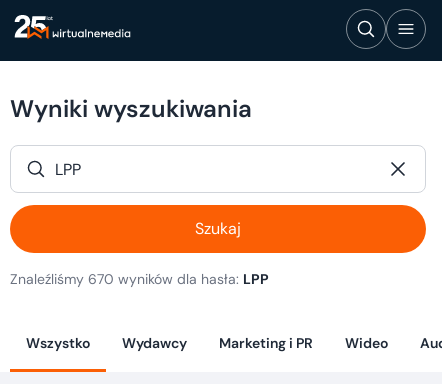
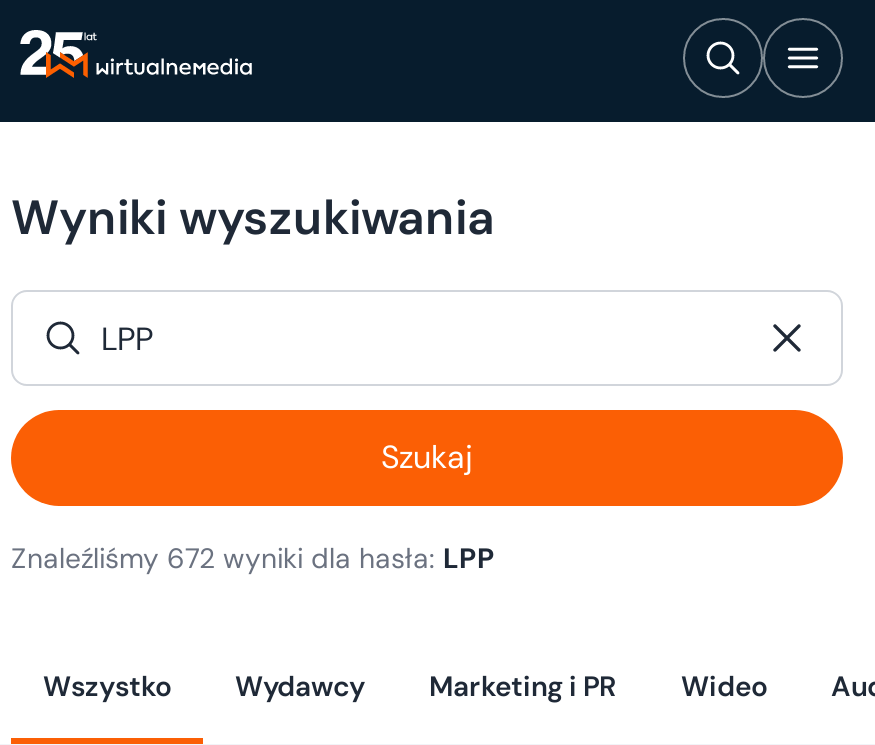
[10,270,269,288] Znaleźliśmy 670 wyników dla hasła: LPP -> [11,540,495,576] Znaleźliśmy 672 wyniki dla hasła: LPP

